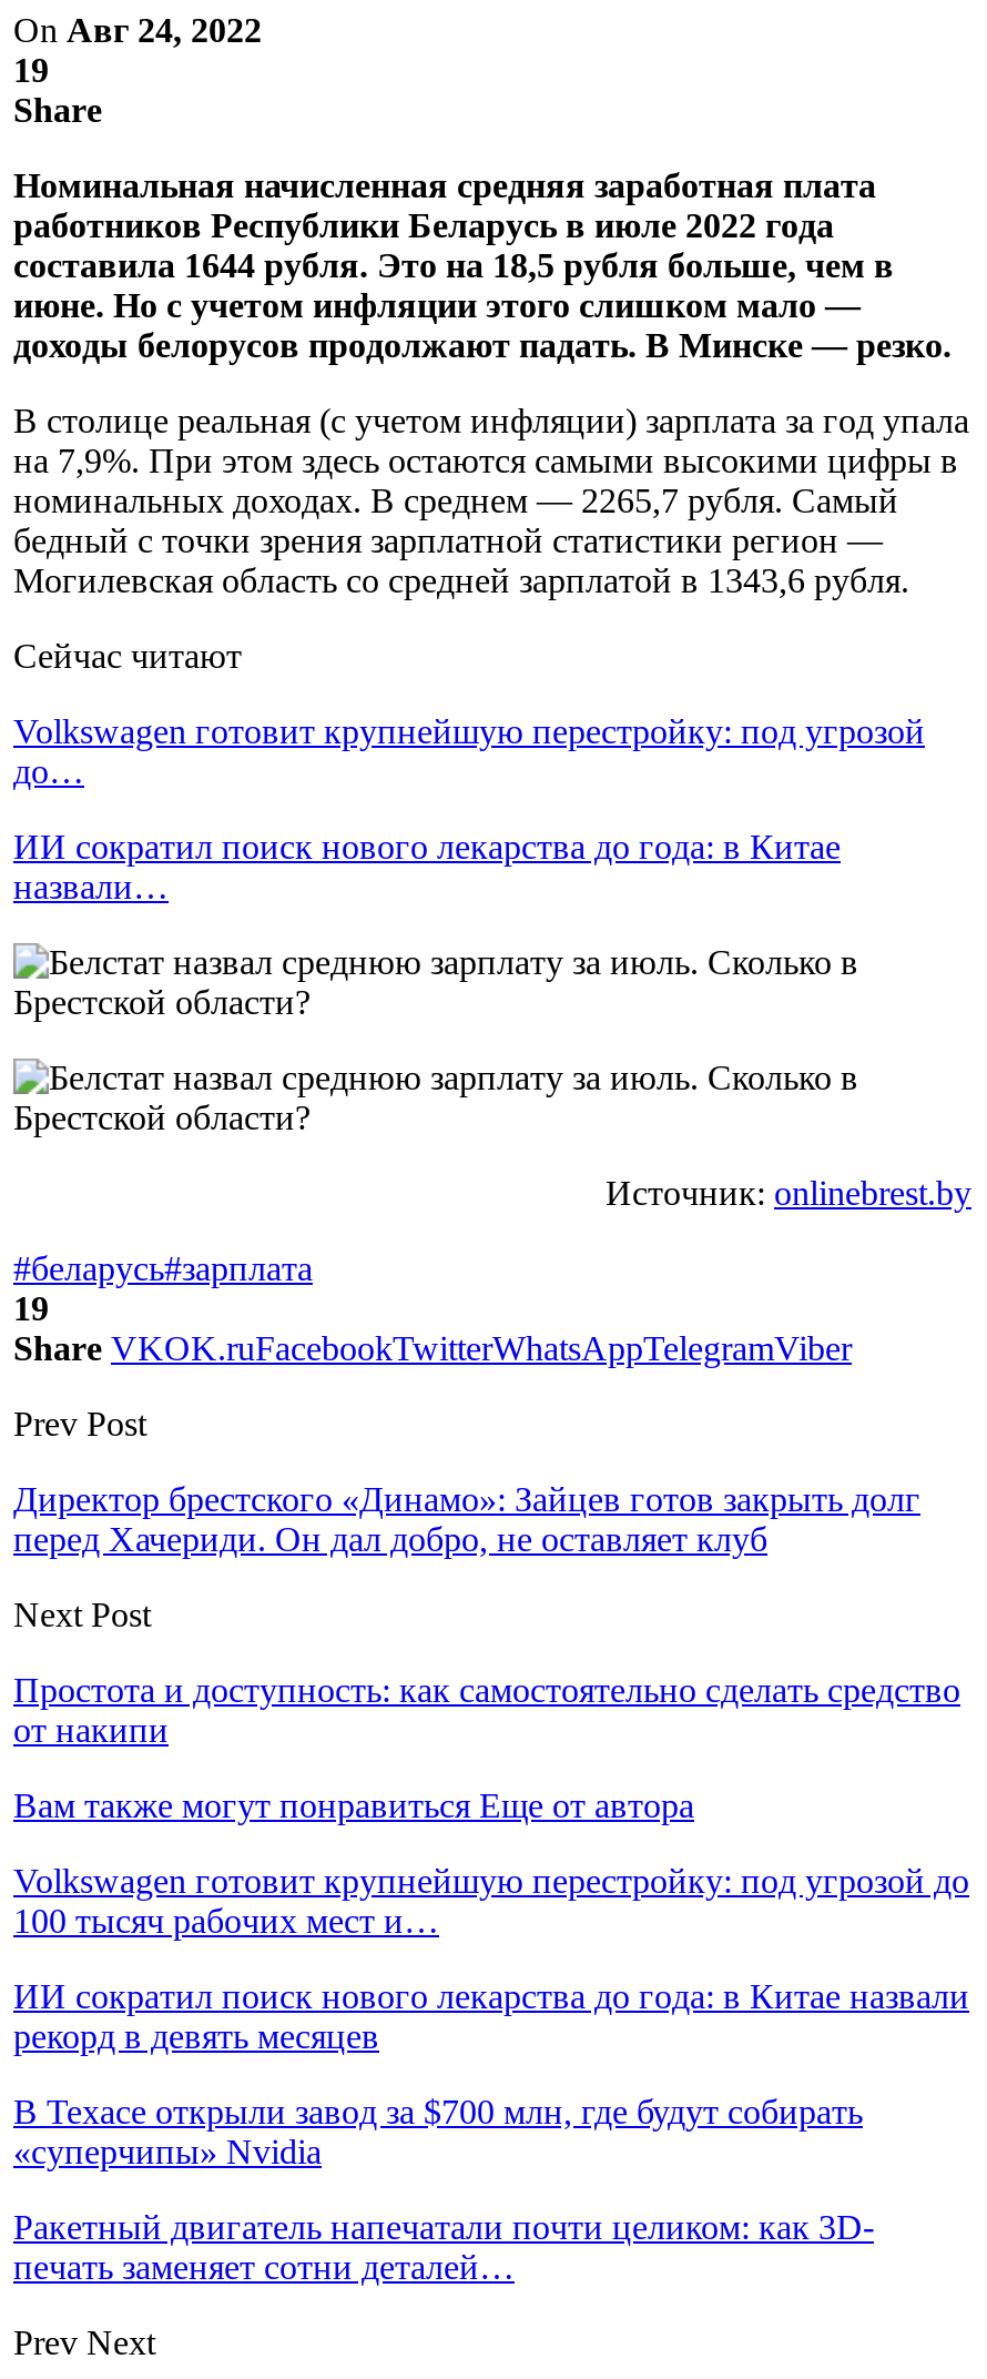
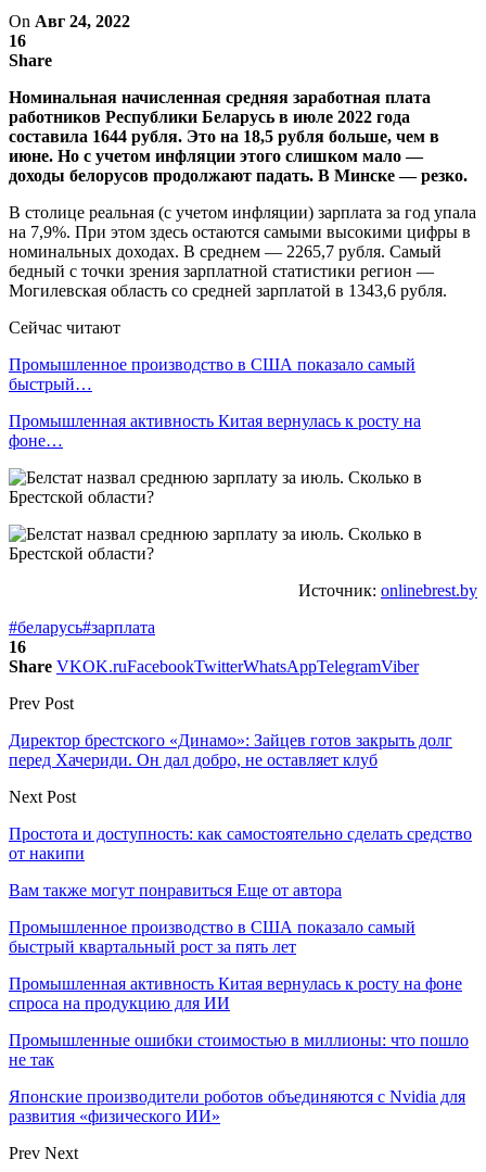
[13,51,49,88] 19 -> [9,31,26,50] 16
[13,712,925,790] Volkswagen готовит крупнейшую перестройку: под угрозой | до… -> [9,355,415,393] Промышленное производство в США показало самый | быстрый…
[13,827,841,905] ИИ сократил поиск нового лекарства до года: в Китае | назвали… -> [9,411,421,449] Промышленная активность Китая вернулась к росту на | фоне…
[13,1289,49,1327] 19 -> [9,637,26,656] 16
[13,1861,969,1939] Volkswagen готовит крупнейшую перестройку: под угрозой до | 100 тысяч рабочих мест и… -> [9,918,415,956] Промышленное производство в США показало самый | быстрый квартальный рост за пять лет
[13,1977,969,2055] ИИ сократил поиск нового лекарства до года: в Китае назвали | рекорд в девять месяцев -> [9,974,462,1012] Промышленная активность Китая вернулась к росту на фоне | спроса на продукцию для ИИ
[13,2092,863,2170] В Техасе открыли завод за $700 млн, где будут собирать | «суперчипы» Nvidia -> [9,1031,469,1069] Промышленные ошибки стоимостью в миллионы: что пошло | не так
[13,2208,874,2285] Ракетный двигатель напечатали почти целиком: как 3D- | печать заменяет сотни деталей… -> [9,1087,465,1125] Японские производители роботов объединяются с Nvidia для | развития «физического ИИ»

